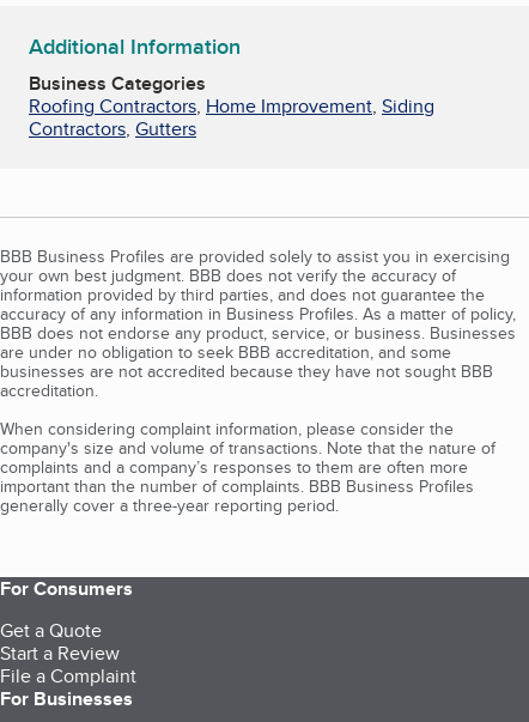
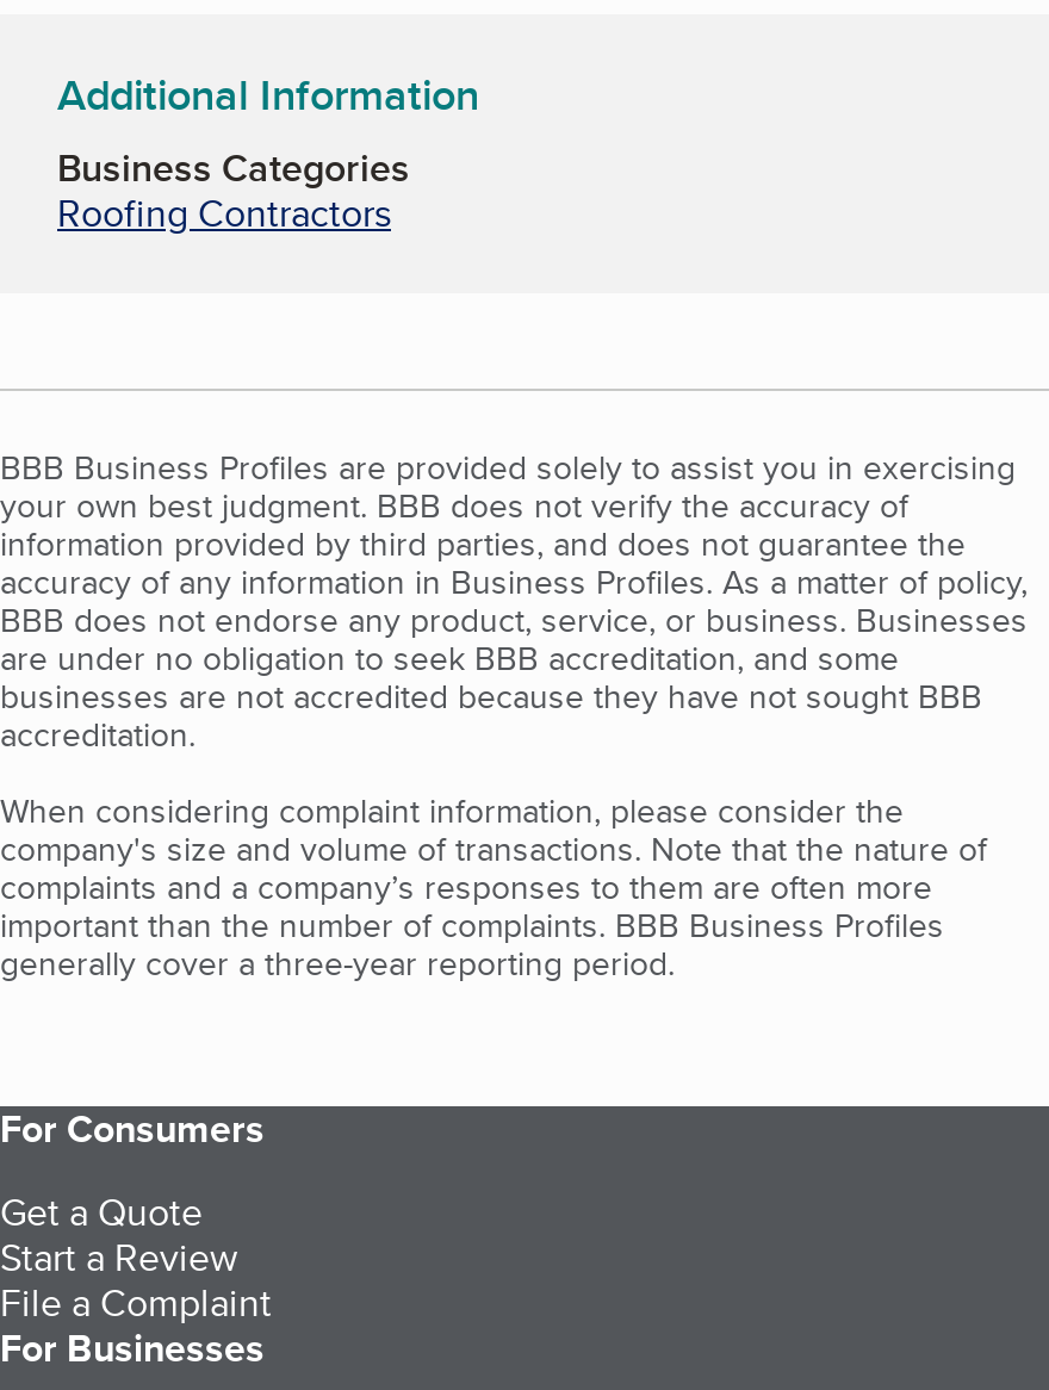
[29,93,434,143] Roofing Contractors, Home Improvement, Siding | Contractors,Gutters -> [57,186,391,241] Roofing Contractors

